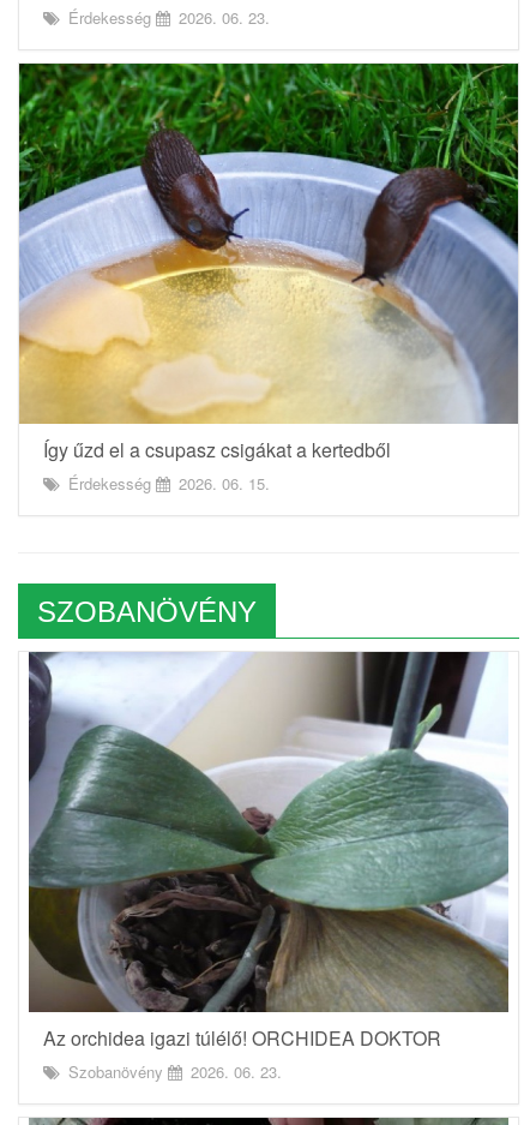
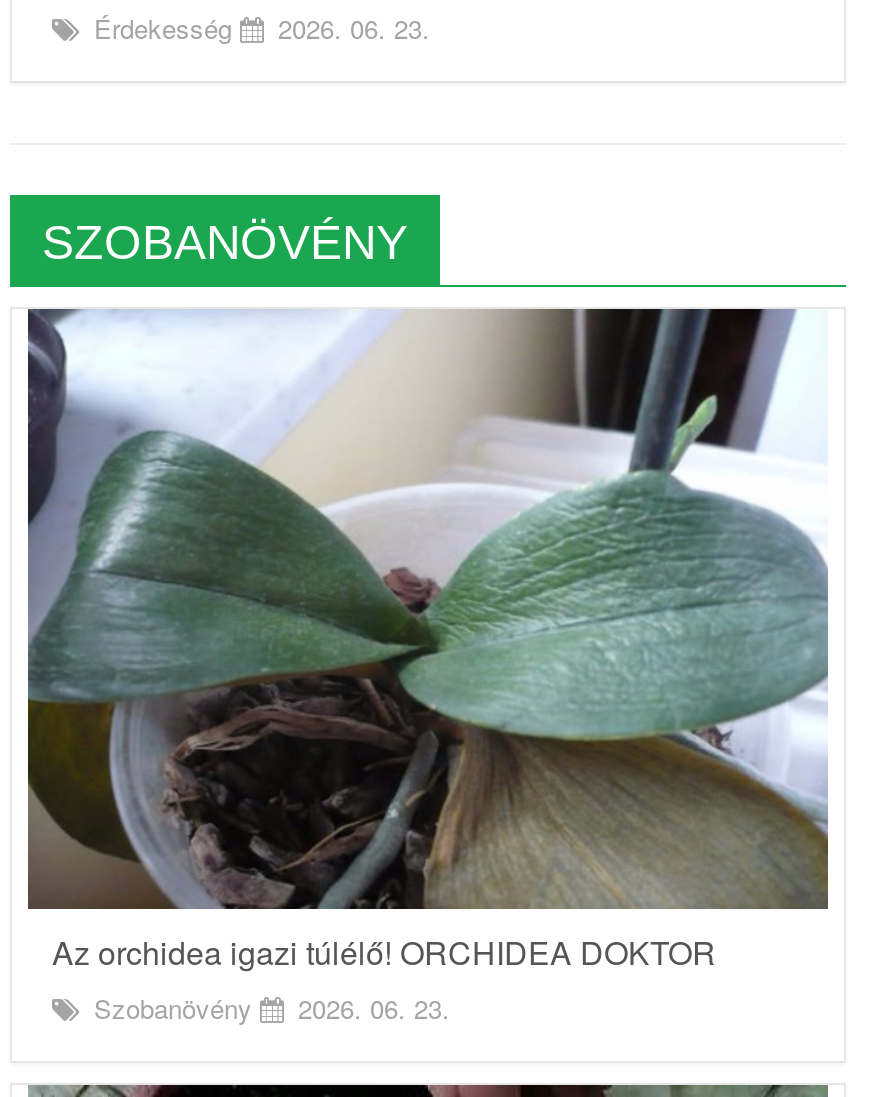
[18,62,519,495] [image] | Így űzd el a csupasz csigákat a kertedből | Érdekesség | 2026. 06. 15. -> none

